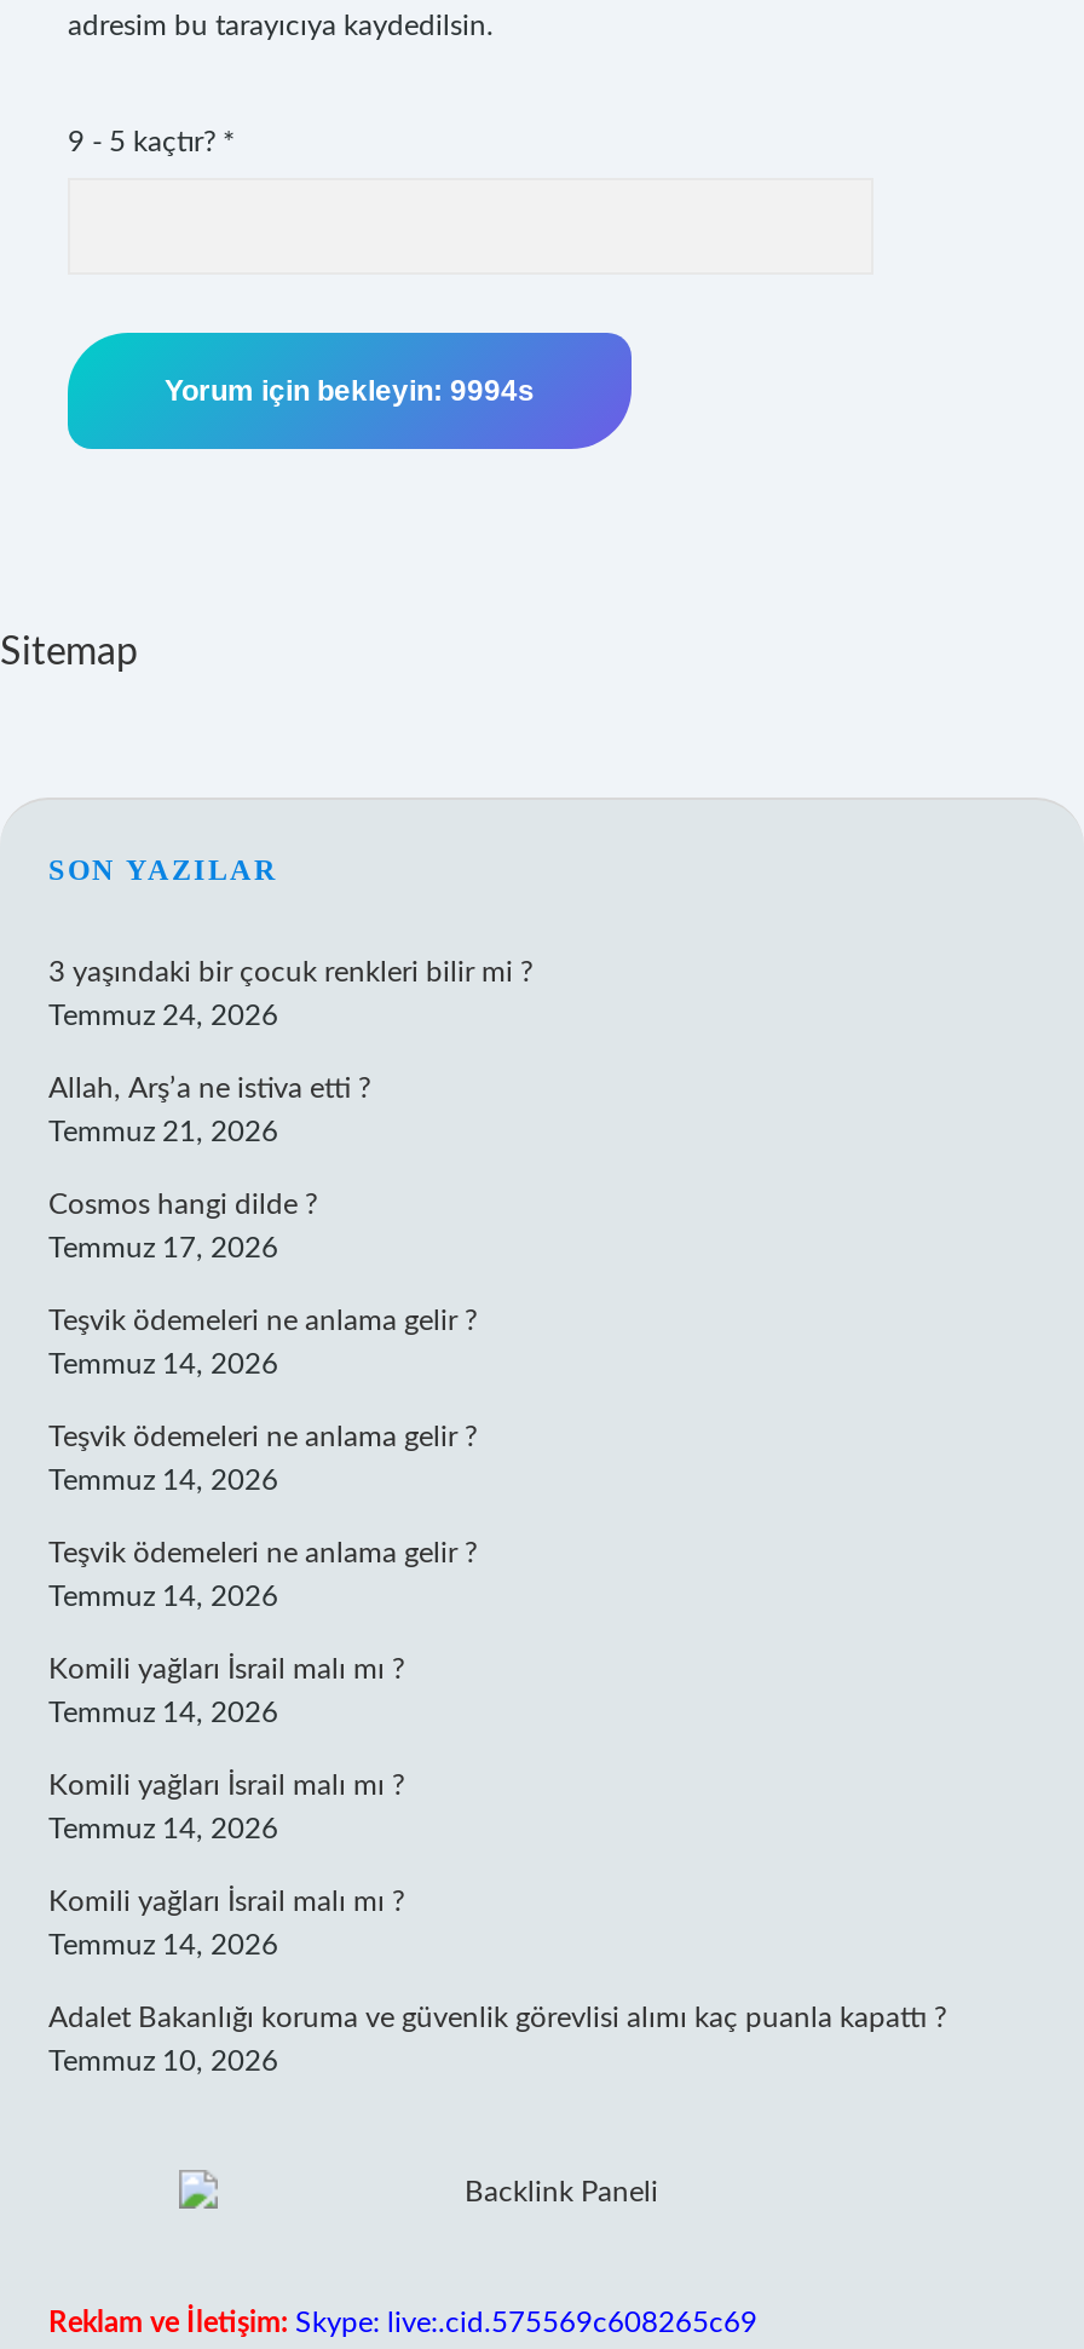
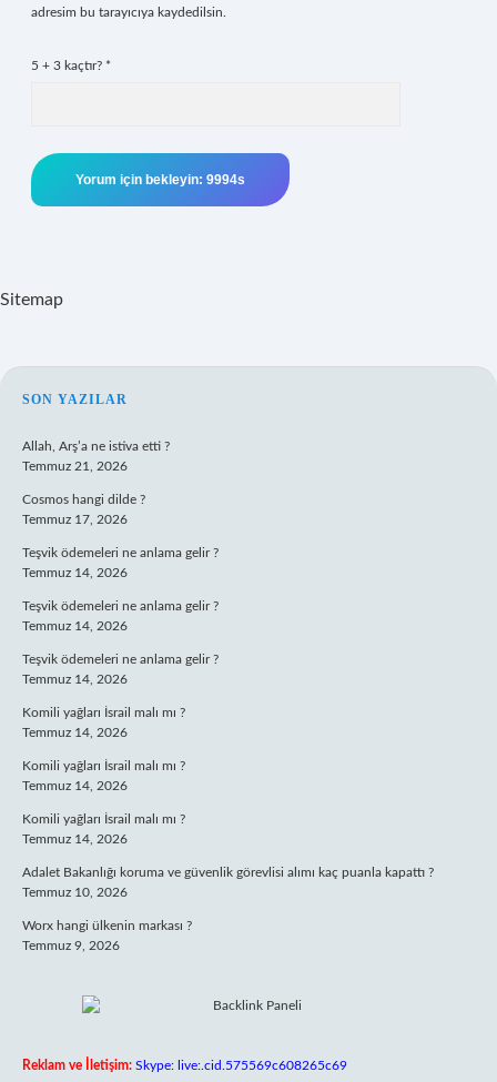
[68,127,235,156] 9 - 5 kaçtır? * -> [31,59,111,72] 5 + 3 kaçtır? *
[48,957,532,1030] 3 yaşındaki bir çocuk renkleri bilir mi ? | Temmuz 24, 2026 -> none
moved [48,1073,946,2075] -> [22,439,434,899]: Allah, Arş’a ne istiva etti ? | Temmuz 21, 2026 | Cosmos hangi dilde ? | ... | Adalet Bakanlığı koruma ve güvenlik görevlisi alımı kaç puanla kapattı ? | Temmuz 10, 2026
none -> [22,919,192,952] Worx hangi ülkenin markası ? | Temmuz 9, 2026

